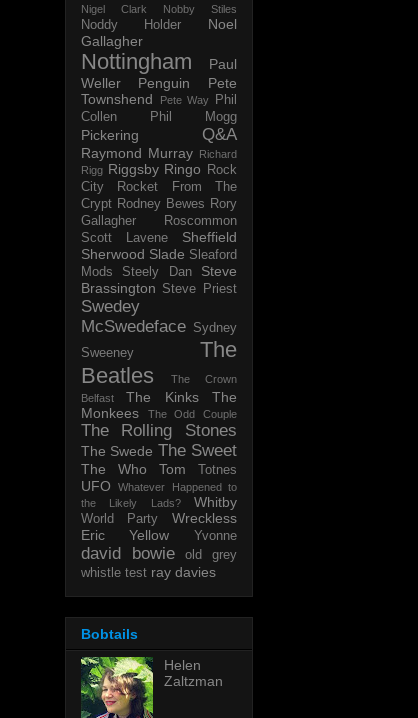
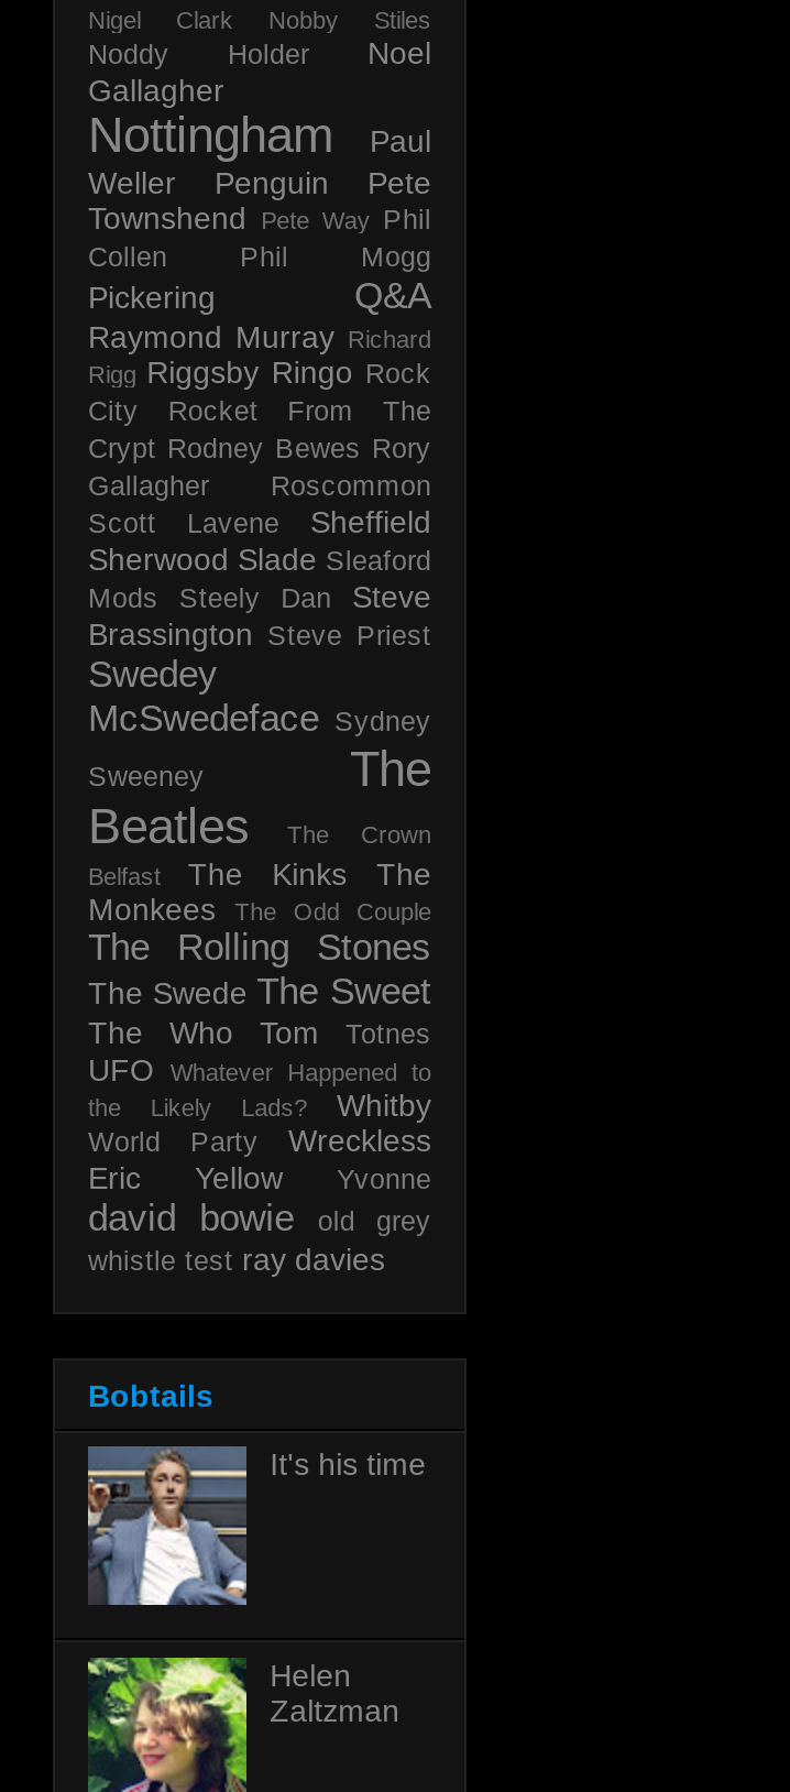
none -> [86,1444,426,1607] [image] | It's his time

